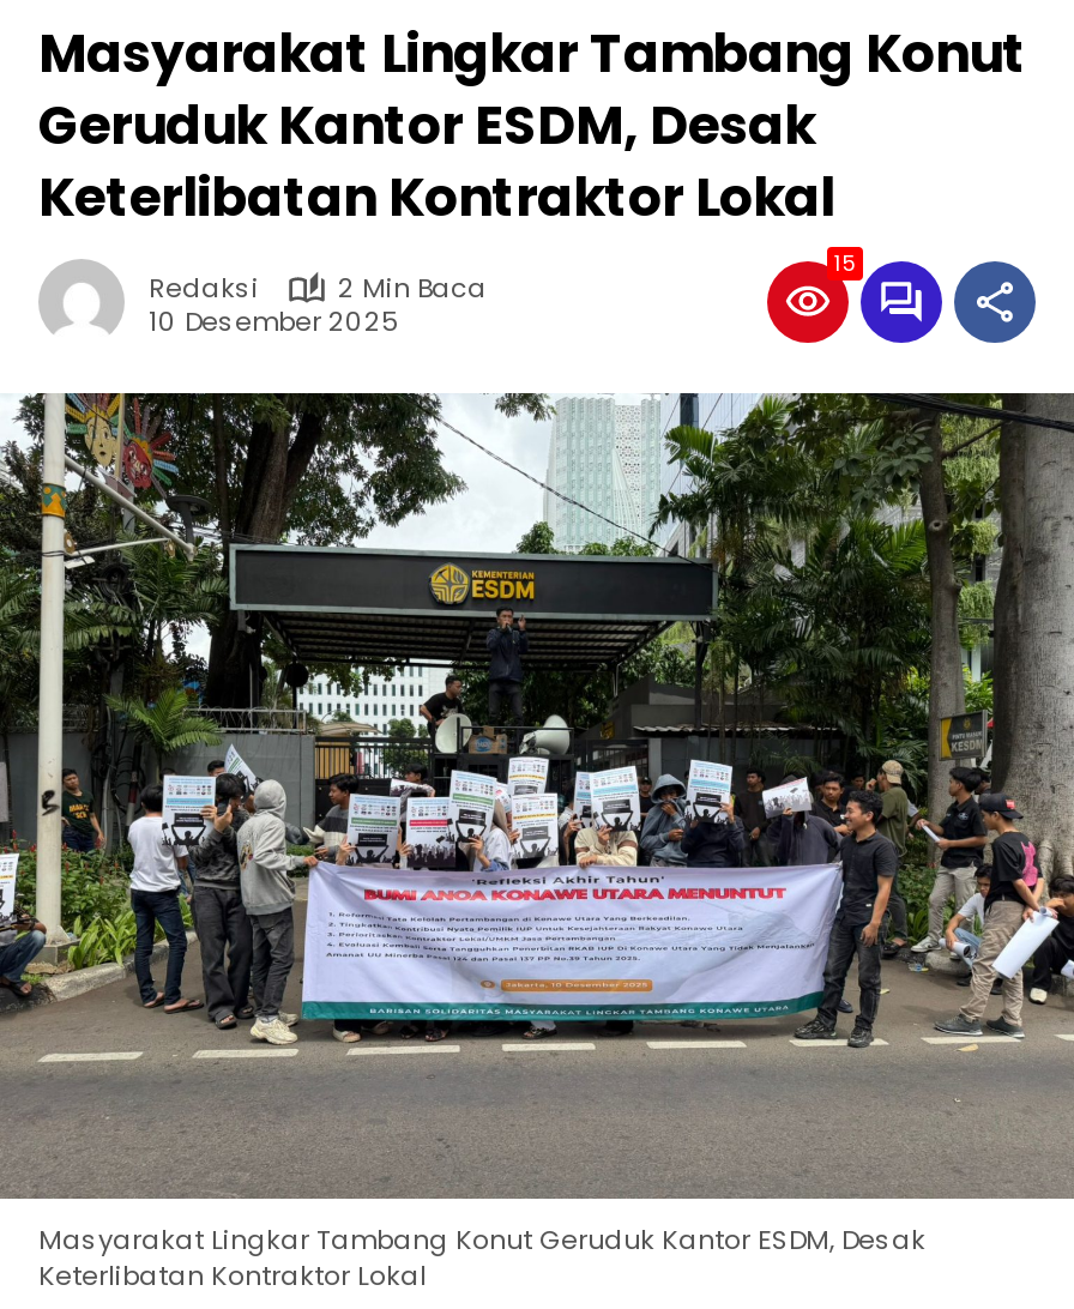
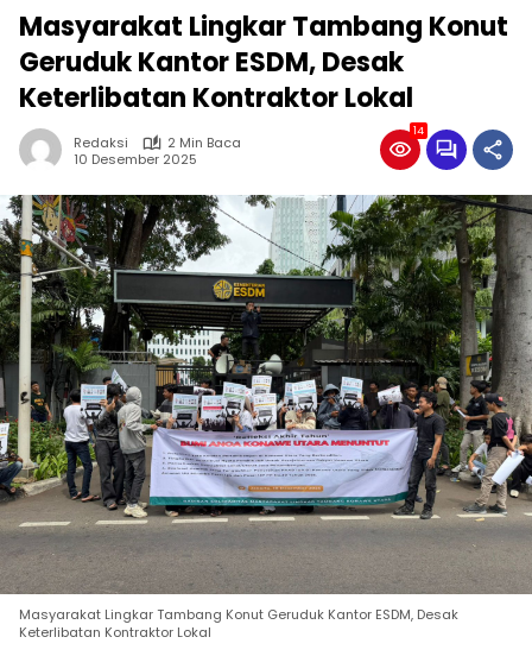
[834,249,856,278] 15 -> [413,124,424,138] 14

